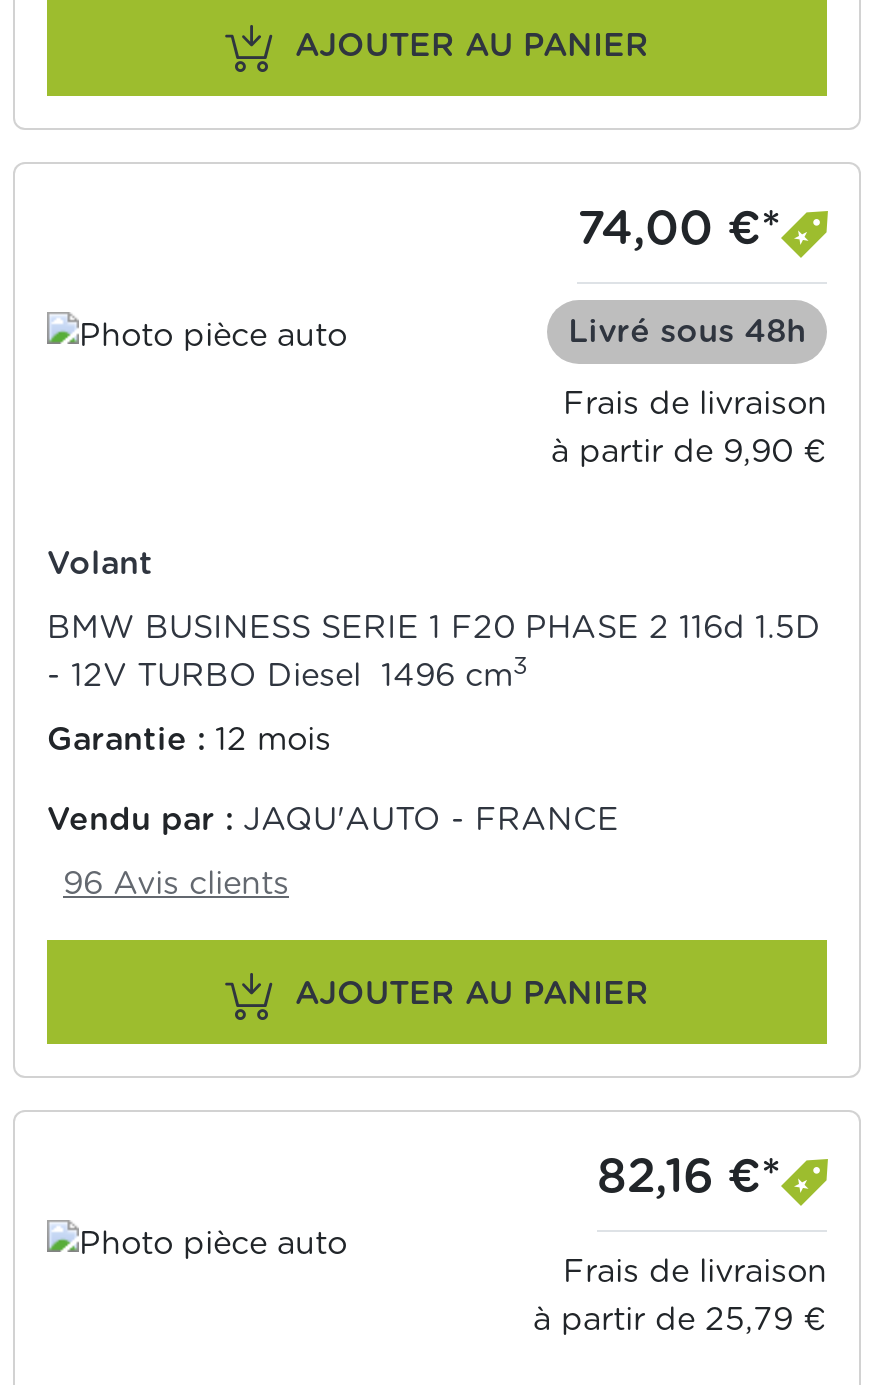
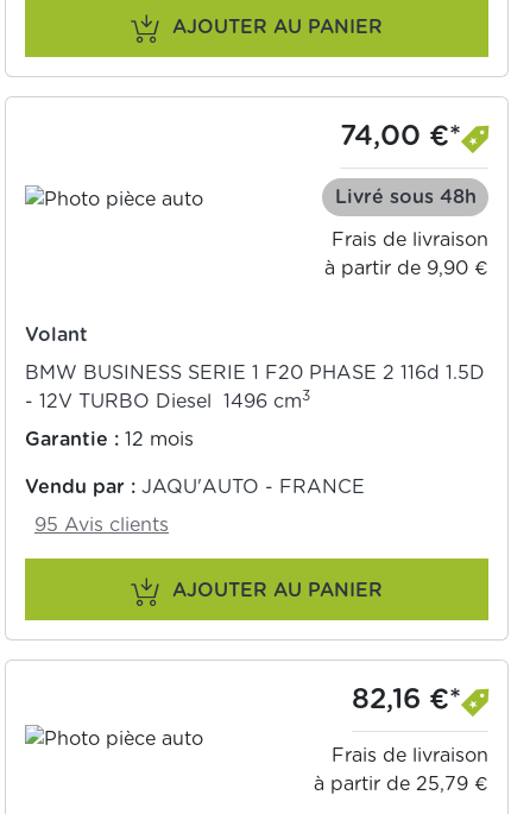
[63,868,289,900] 96 Avis clients -> [34,516,169,535] 95 Avis clients

